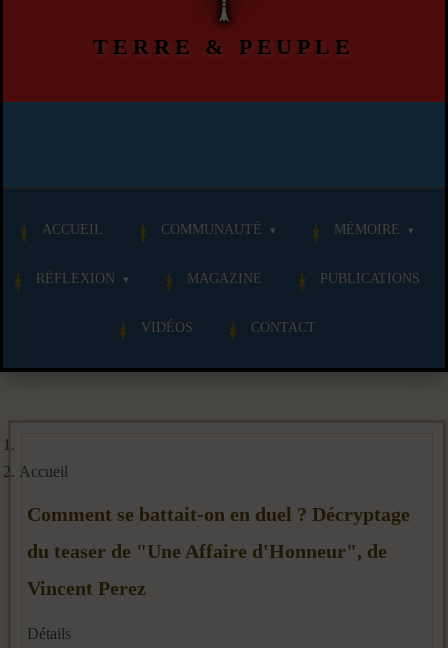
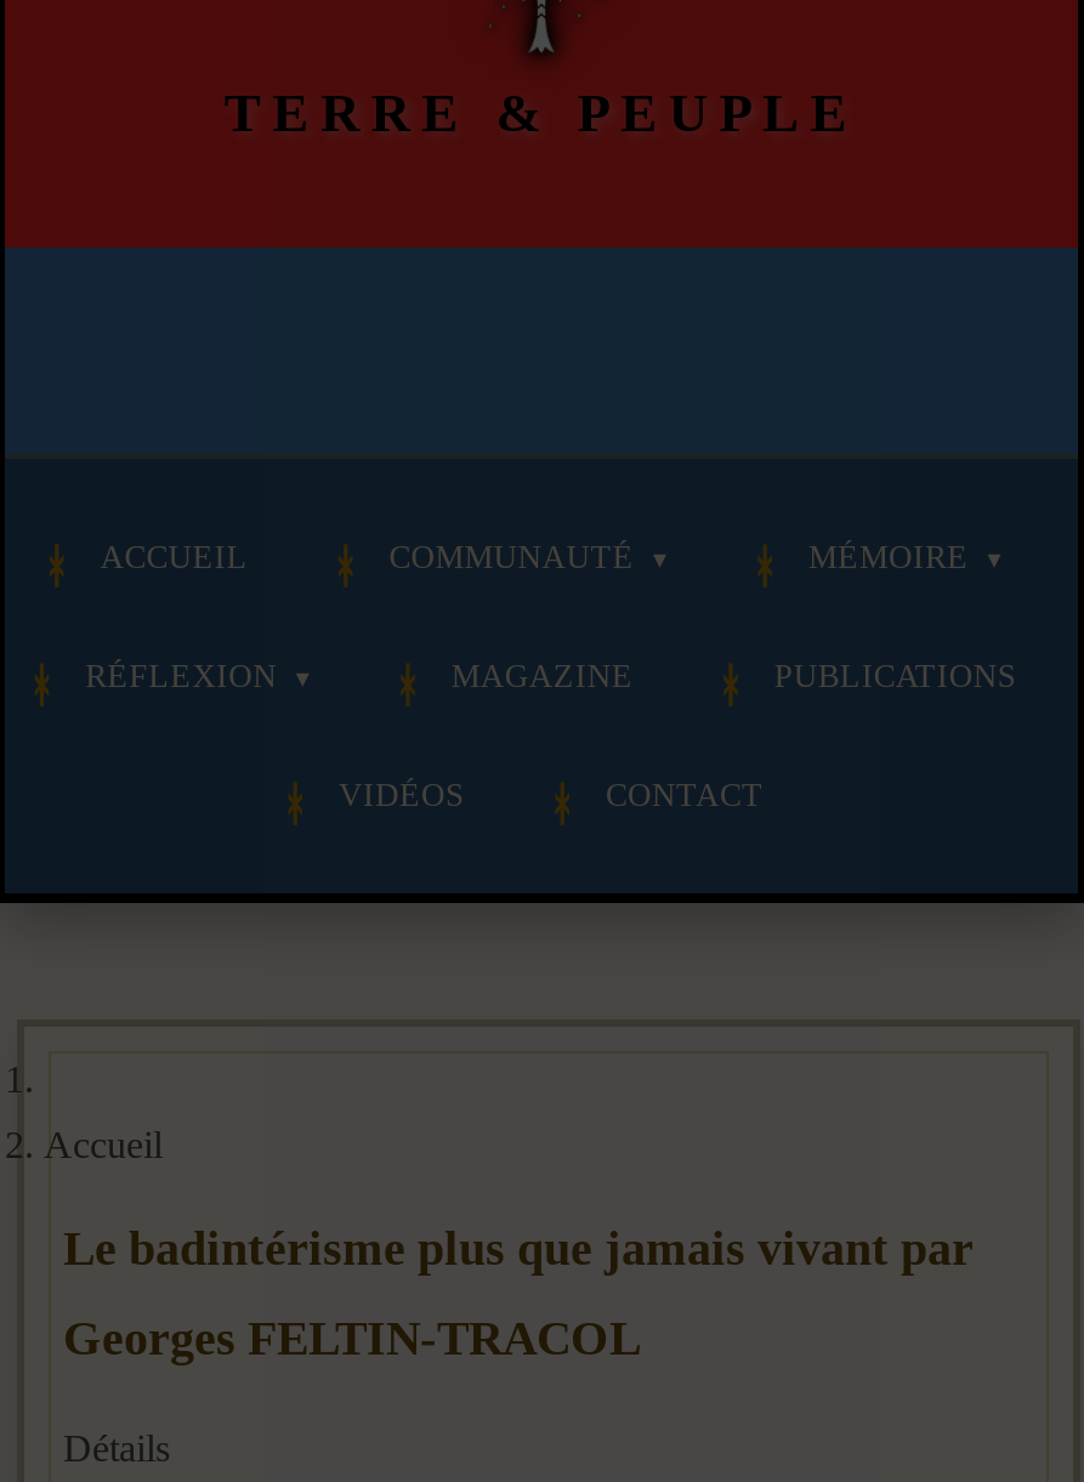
[27,503,410,599] Comment se battait-on en duel ? Décryptage | du teaser de "Une Affaire d'Honneur", de | Vincent Perez -> [63,1221,974,1364] Le badintérisme plus que jamais vivant par | Georges FELTIN-TRACOL

